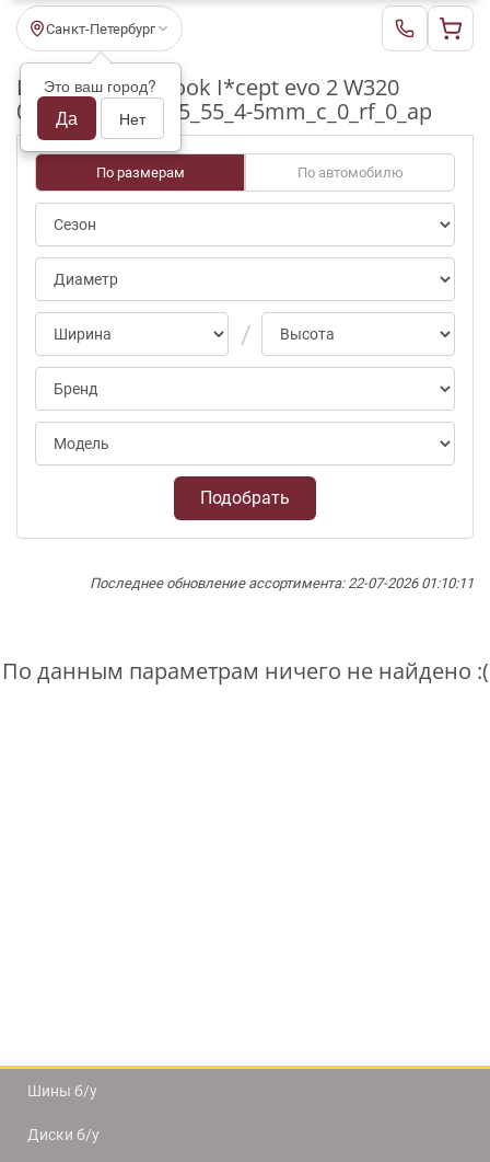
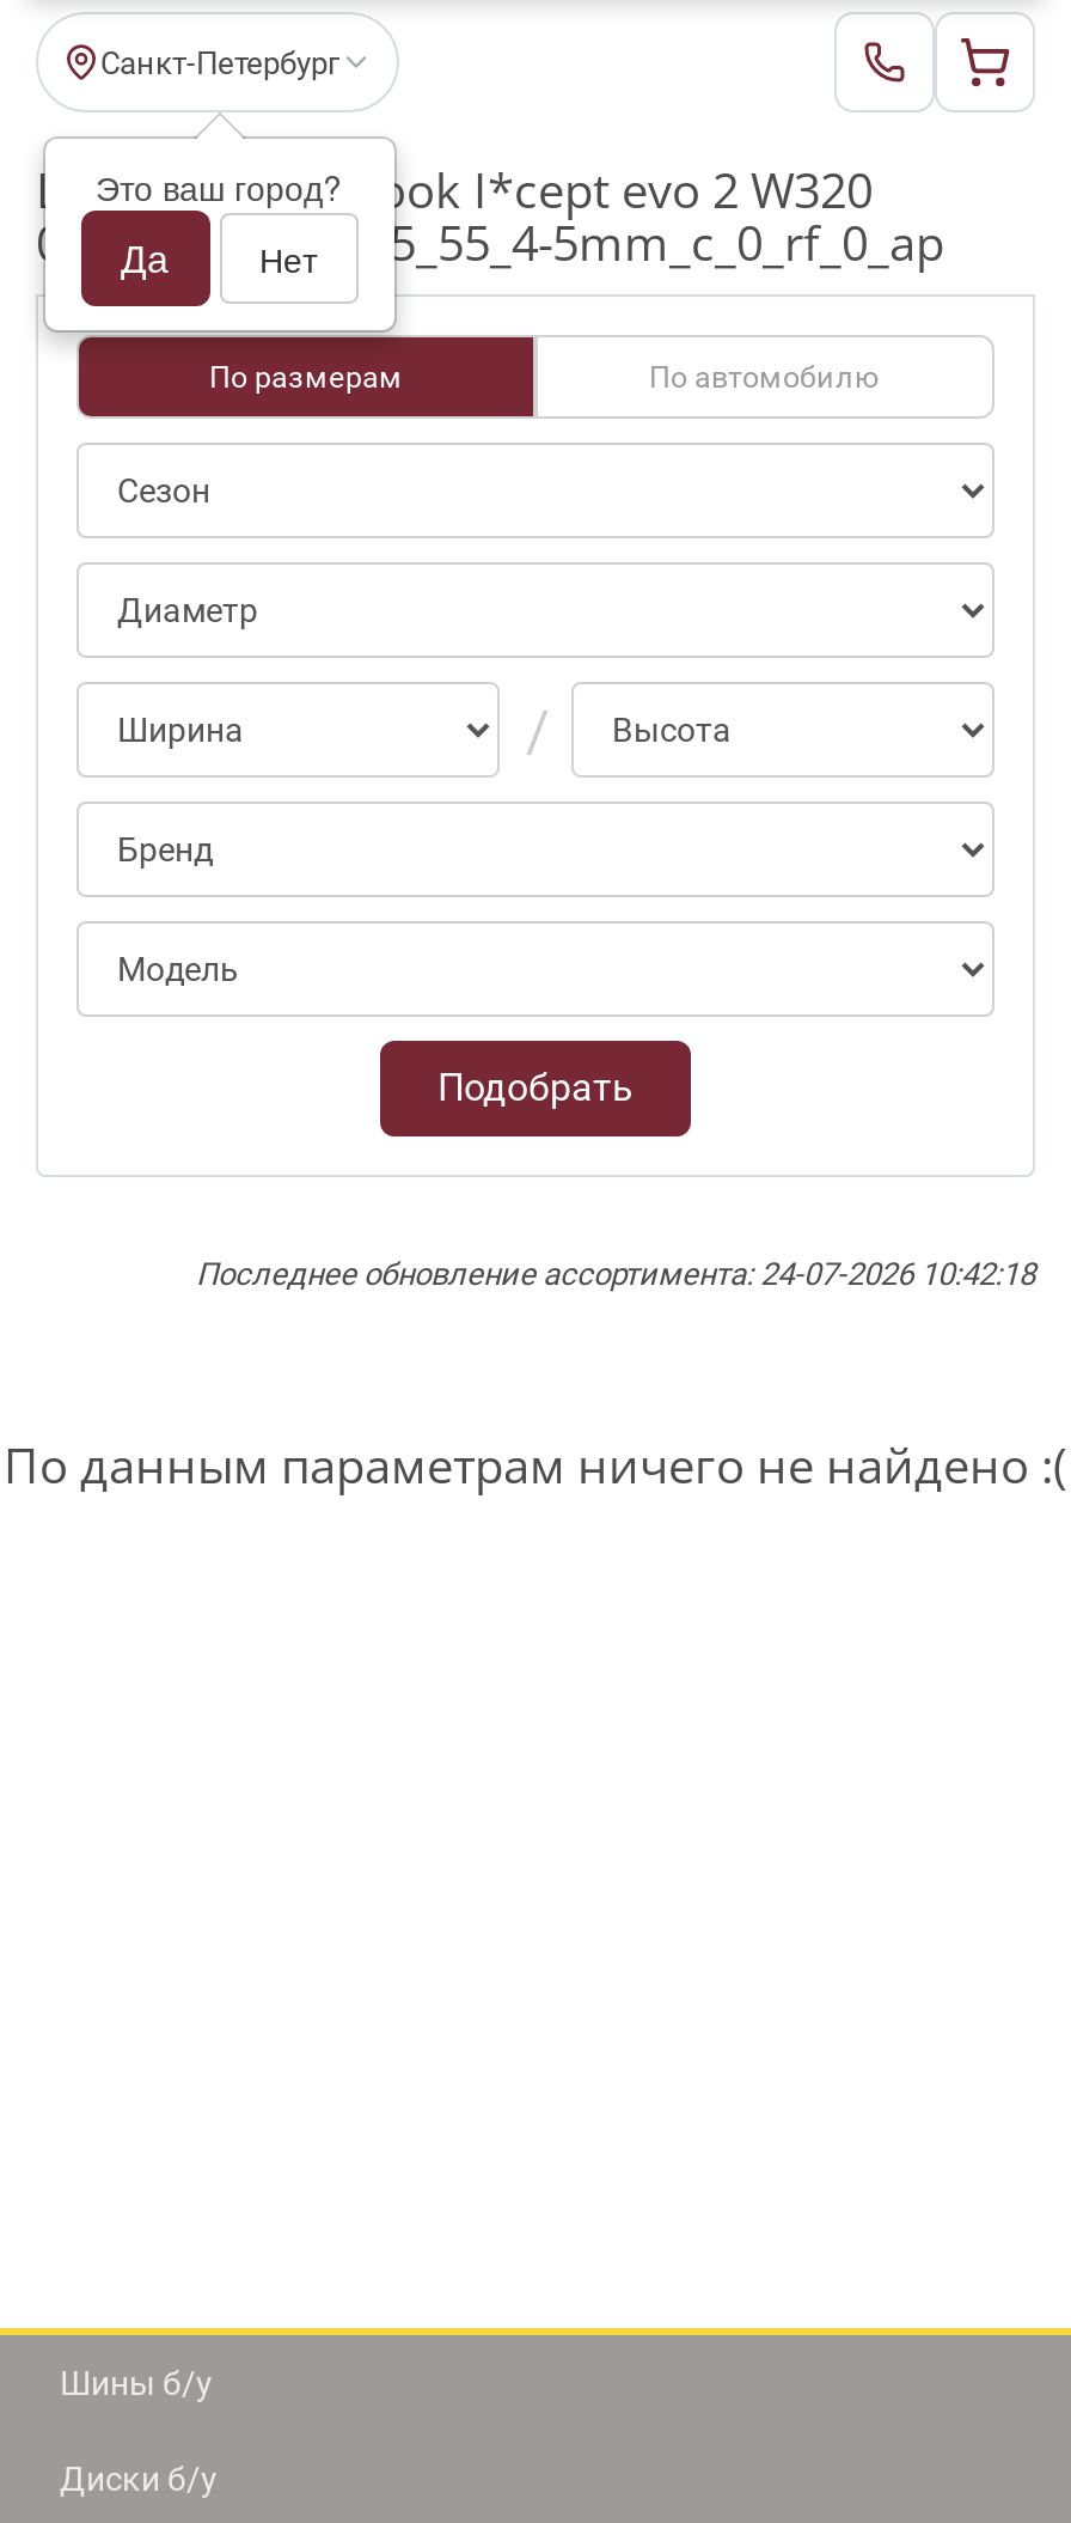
[90,575,474,591] Последнее обновление ассортимента: 22-07-2026 01:10:11 -> [196,1256,1035,1292] Последнее обновление ассортимента: 24-07-2026 10:42:18

